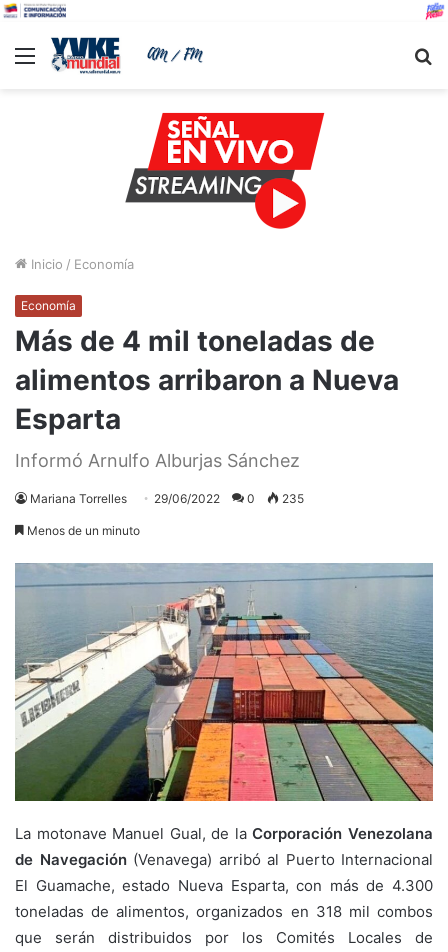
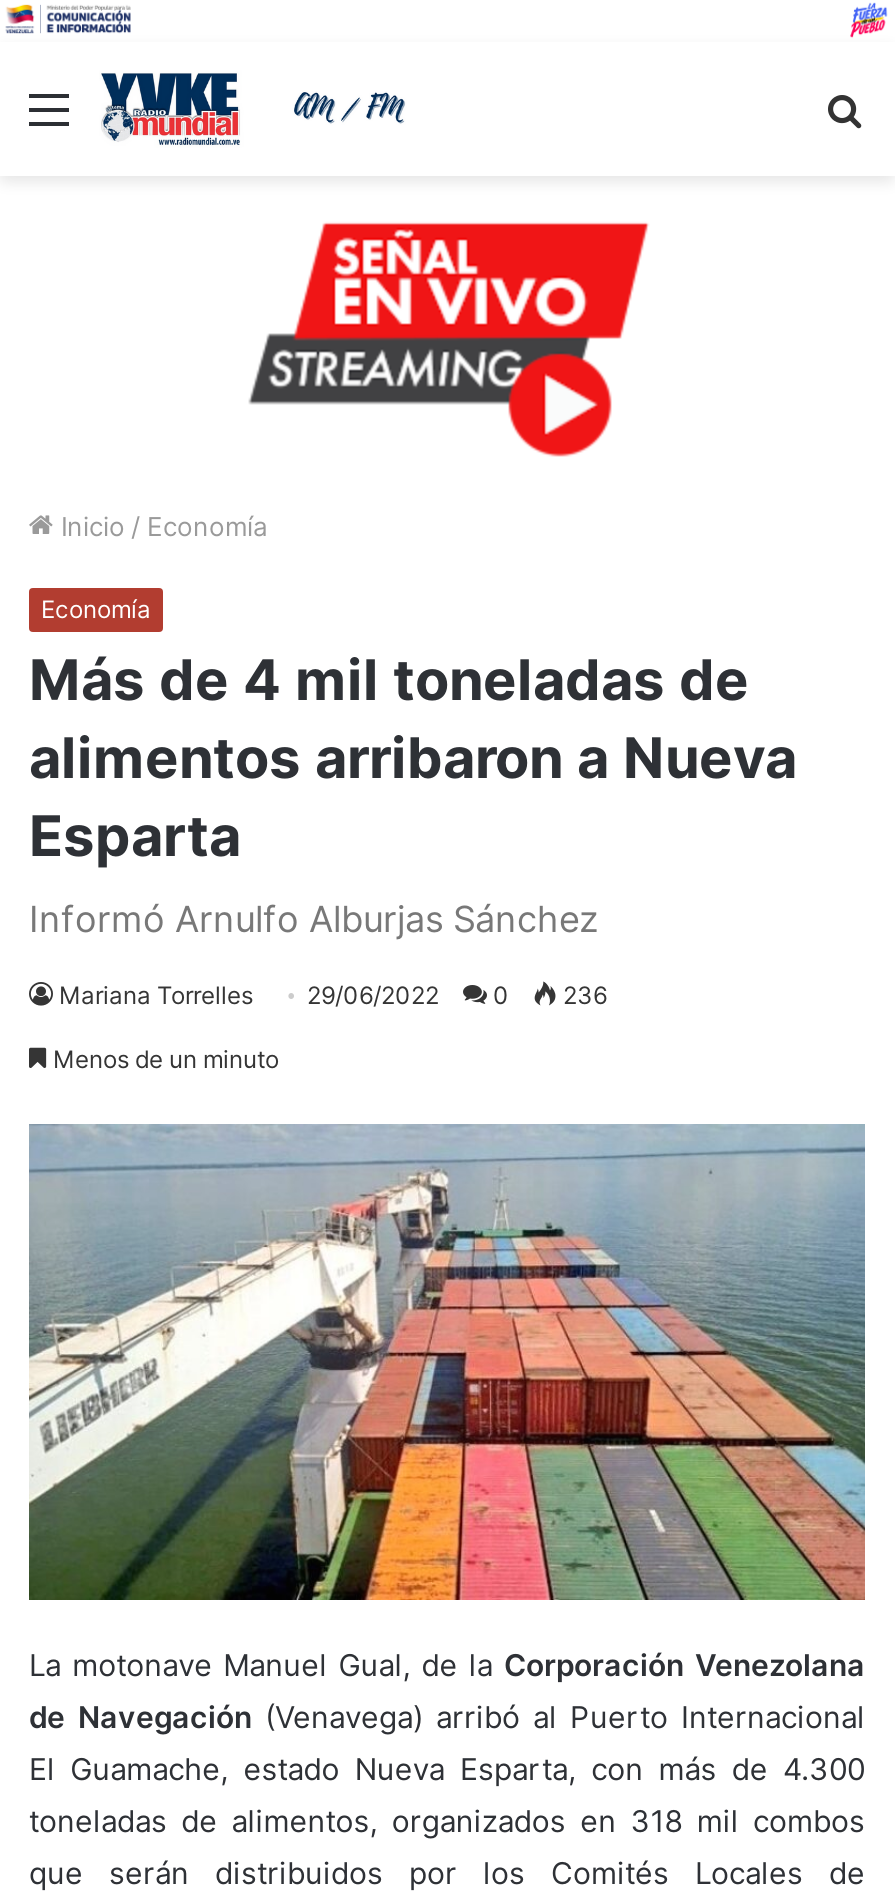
[30,491,304,506] Mariana Torrelles 29/06/2022 0 235 -> [59,979,607,1009] Mariana Torrelles 29/06/2022 0 236

